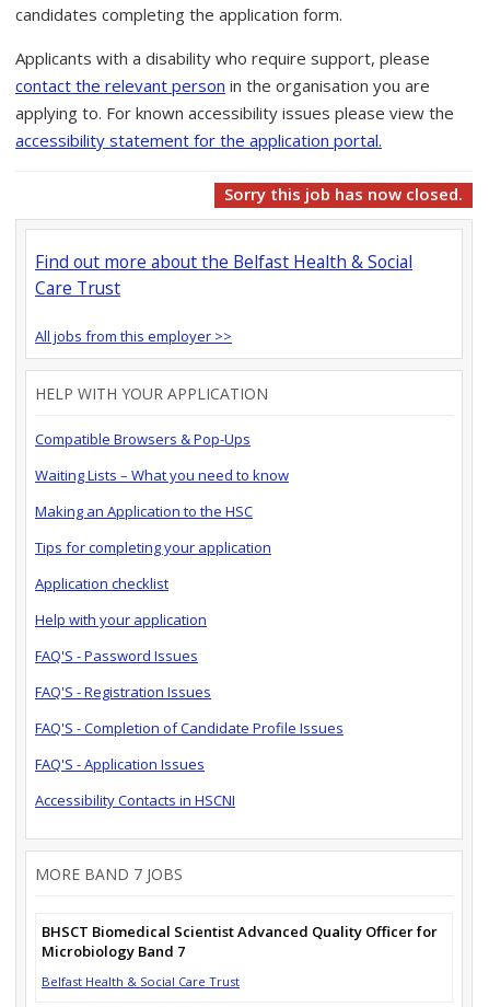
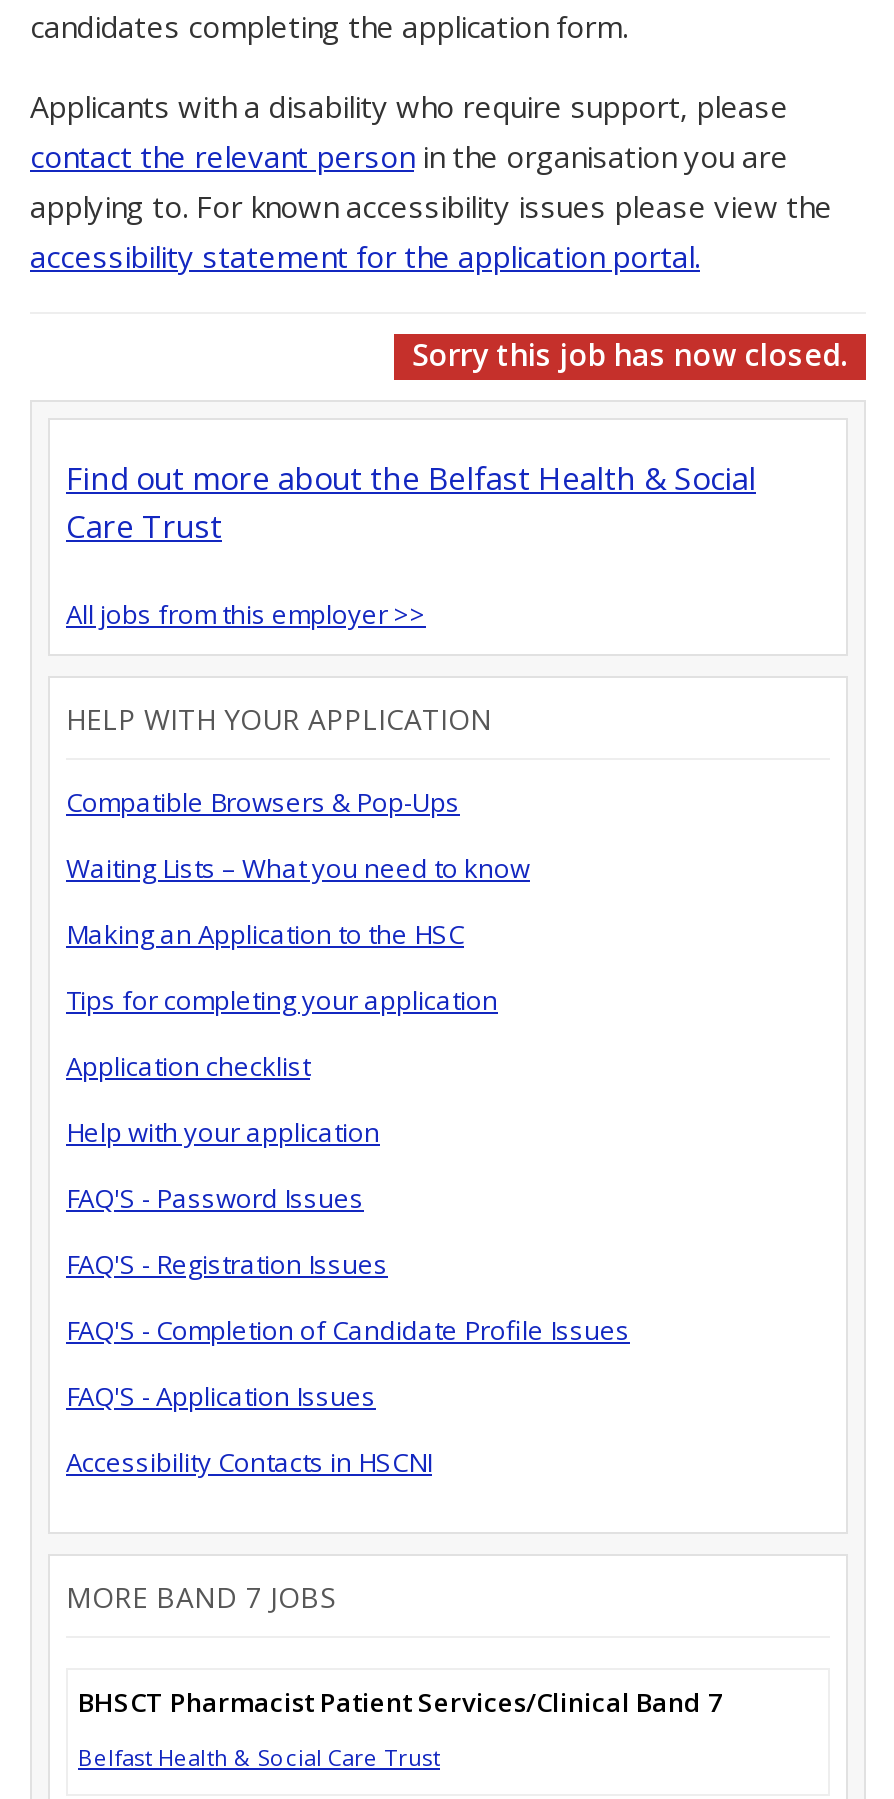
[42,921,438,960] BHSCT Biomedical Scientist Advanced Quality Officer for | Microbiology Band 7 -> [78,1683,722,1719] BHSCT Pharmacist Patient Services/Clinical Band 7

